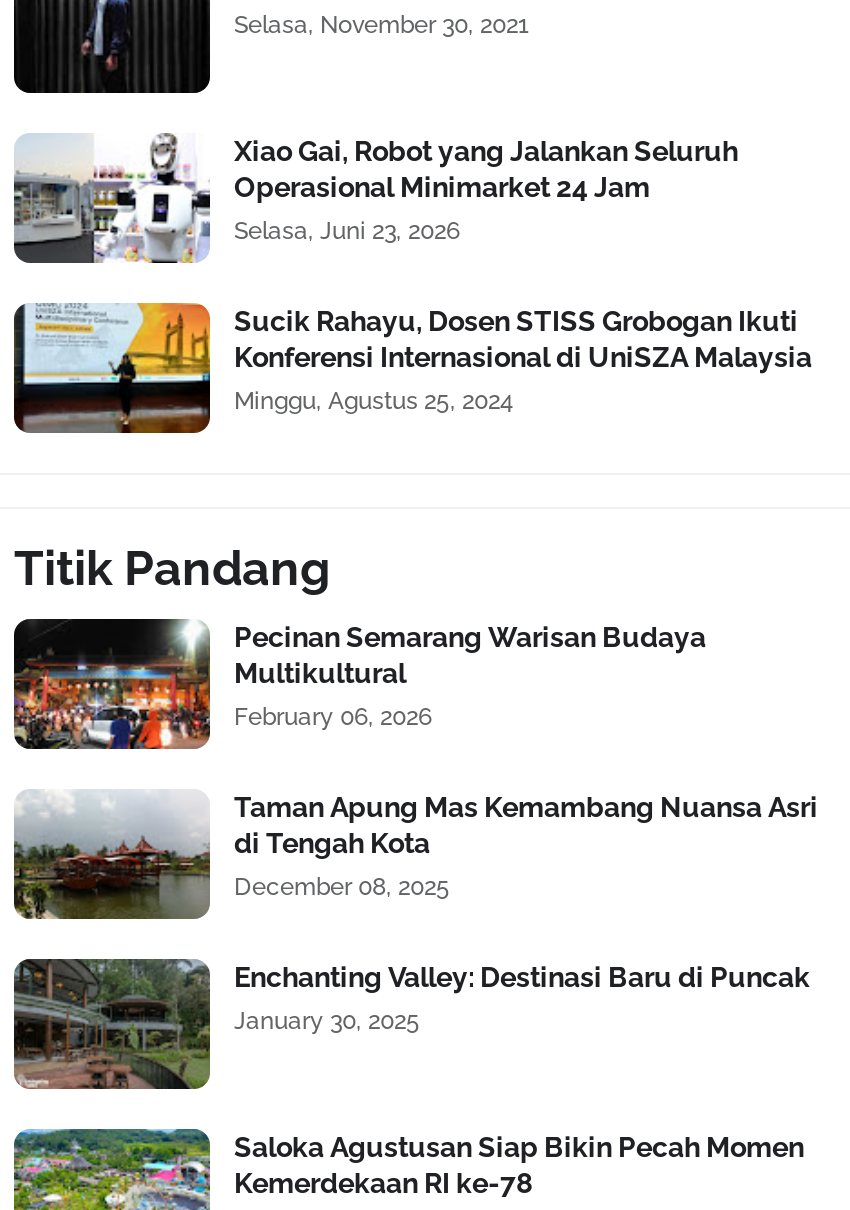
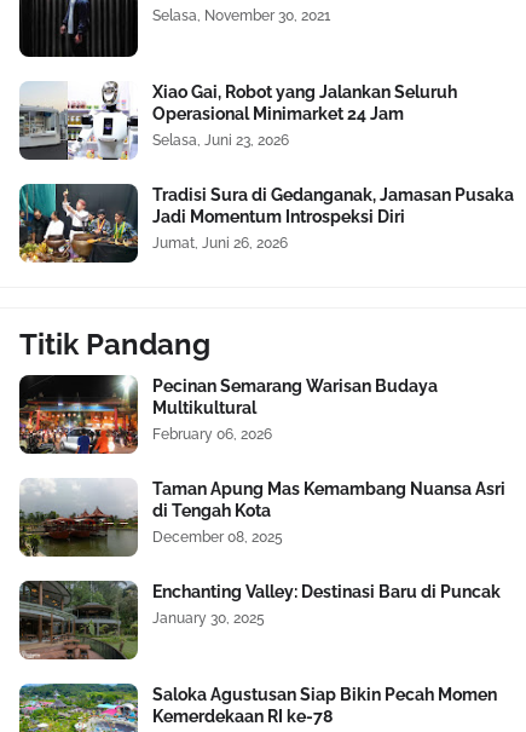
[12,302,812,436] [image] | Sucik Rahayu, Dosen STISS Grobogan Ikuti | Konferensi Internasional di UniSZA Malaysia | Minggu, Agustus 25, 2024 -> [18,183,514,264] [image] | Tradisi Sura di Gedanganak, Jamasan Pusaka | Jadi Momentum Introspeksi Diri | Jumat, Juni 26, 2026

